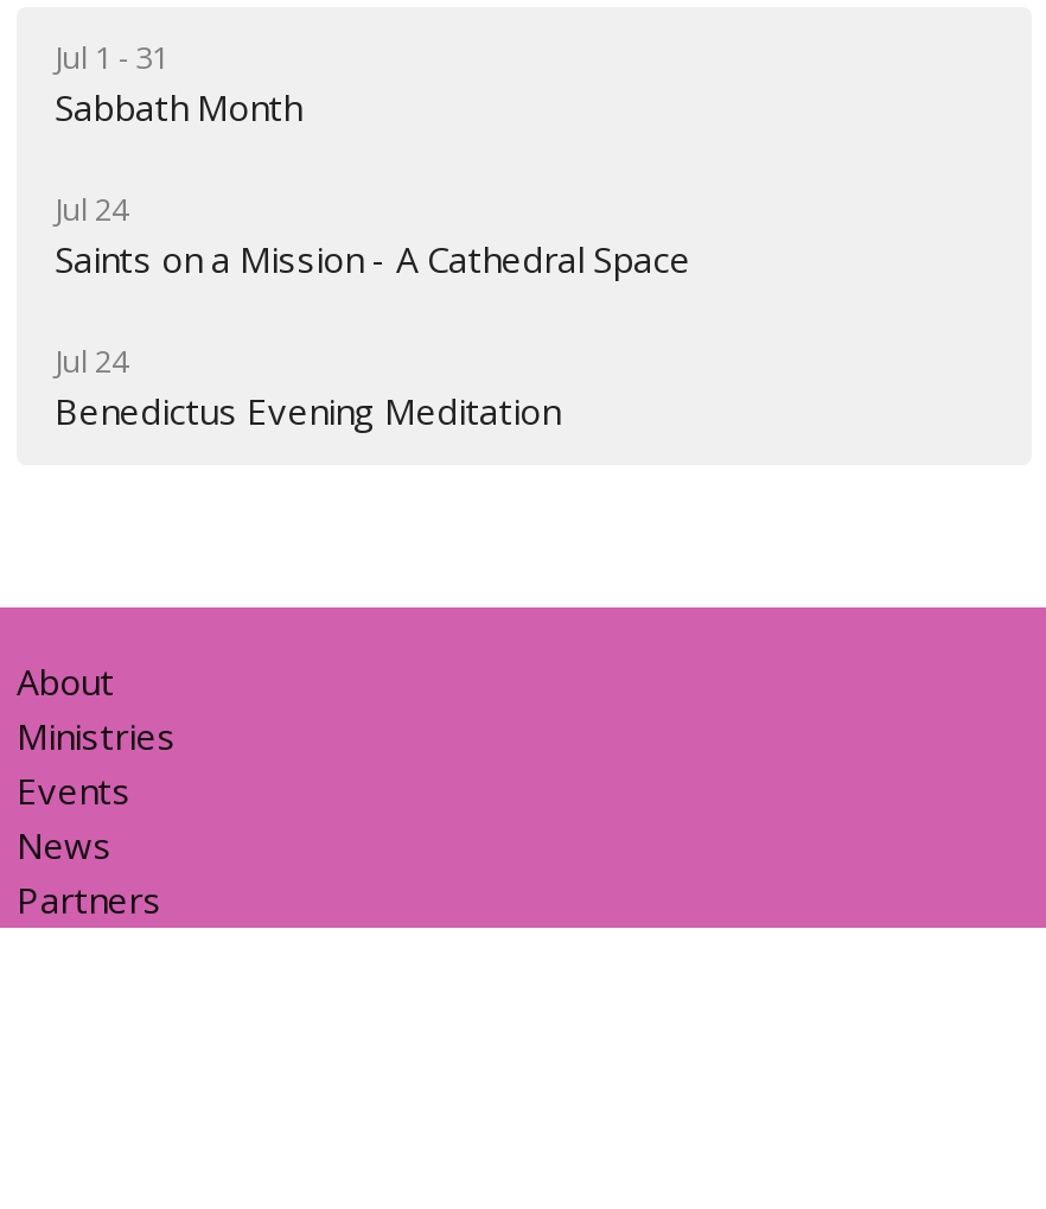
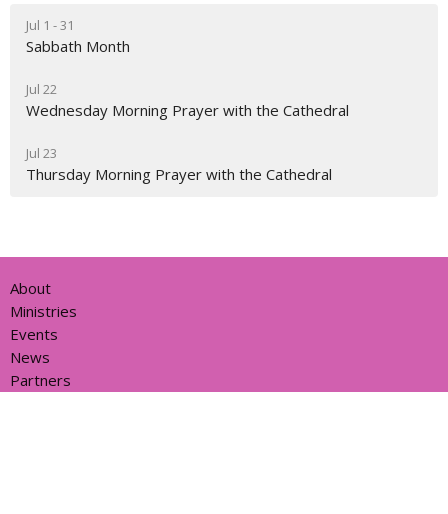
[55,187,690,281] Jul 24 | Saints on a Mission - A Cathedral Space -> [26,80,349,120] Jul 22 | Wednesday Morning Prayer with the Cathedral
[55,338,560,433] Jul 24 | Benedictus Evening Meditation -> [26,144,332,184] Jul 23 | Thursday Morning Prayer with the Cathedral

